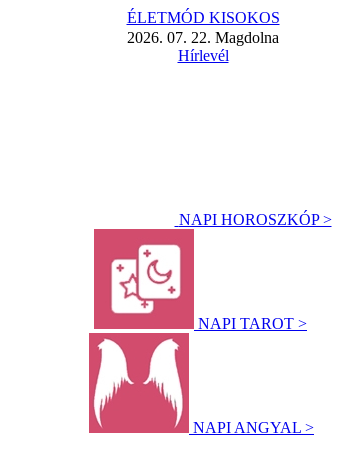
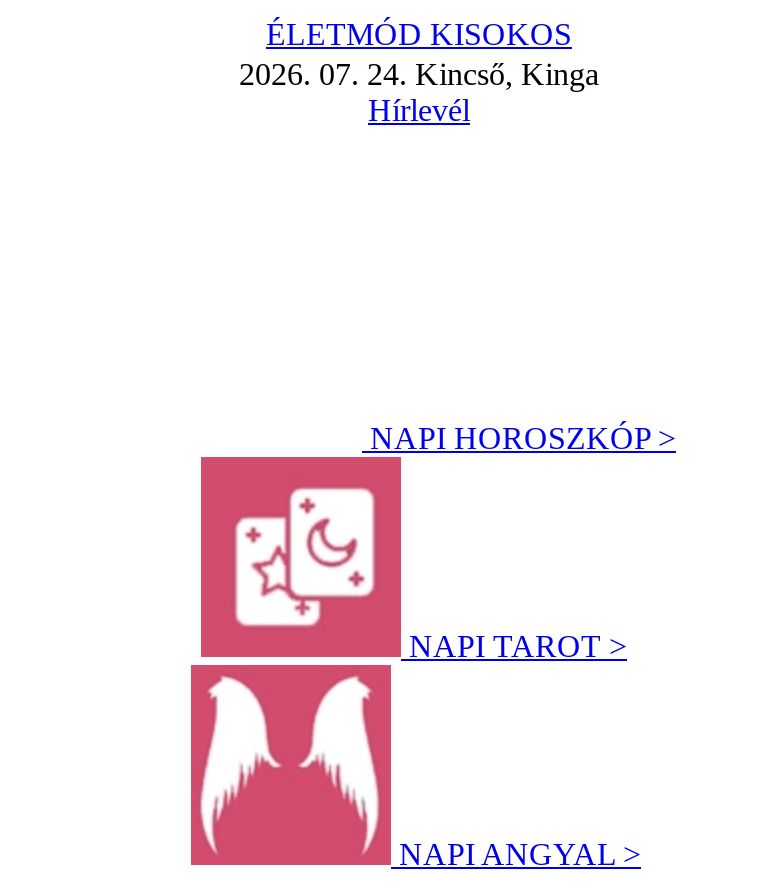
[127,29,279,46] 2026. 07. 22. Magdolna -> [239,57,599,91] 2026. 07. 24. Kincső, Kinga

